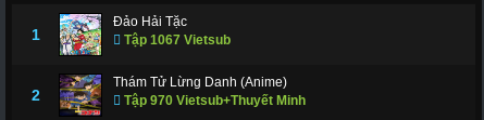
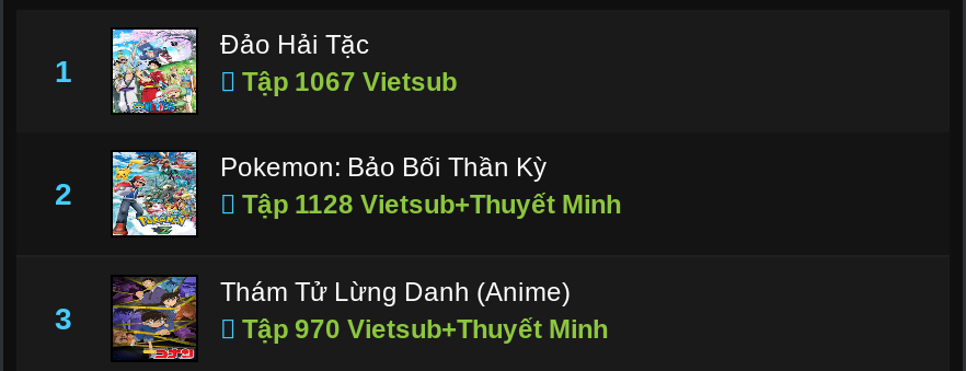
none -> [55,149,621,336] [image] | Pokemon: Bảo Bối Thần Kỳ | Tập 1128 Vietsub+Thuyết Minh | 3

